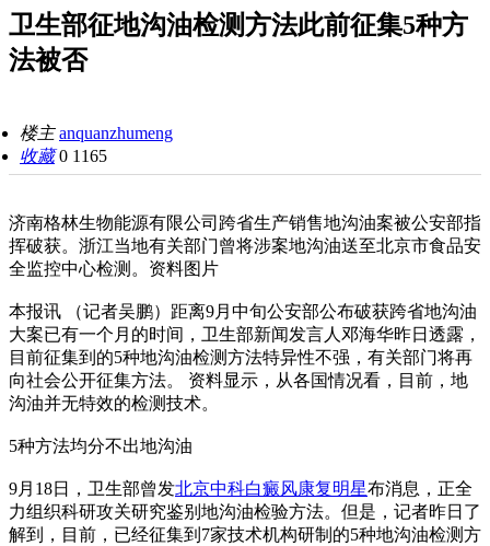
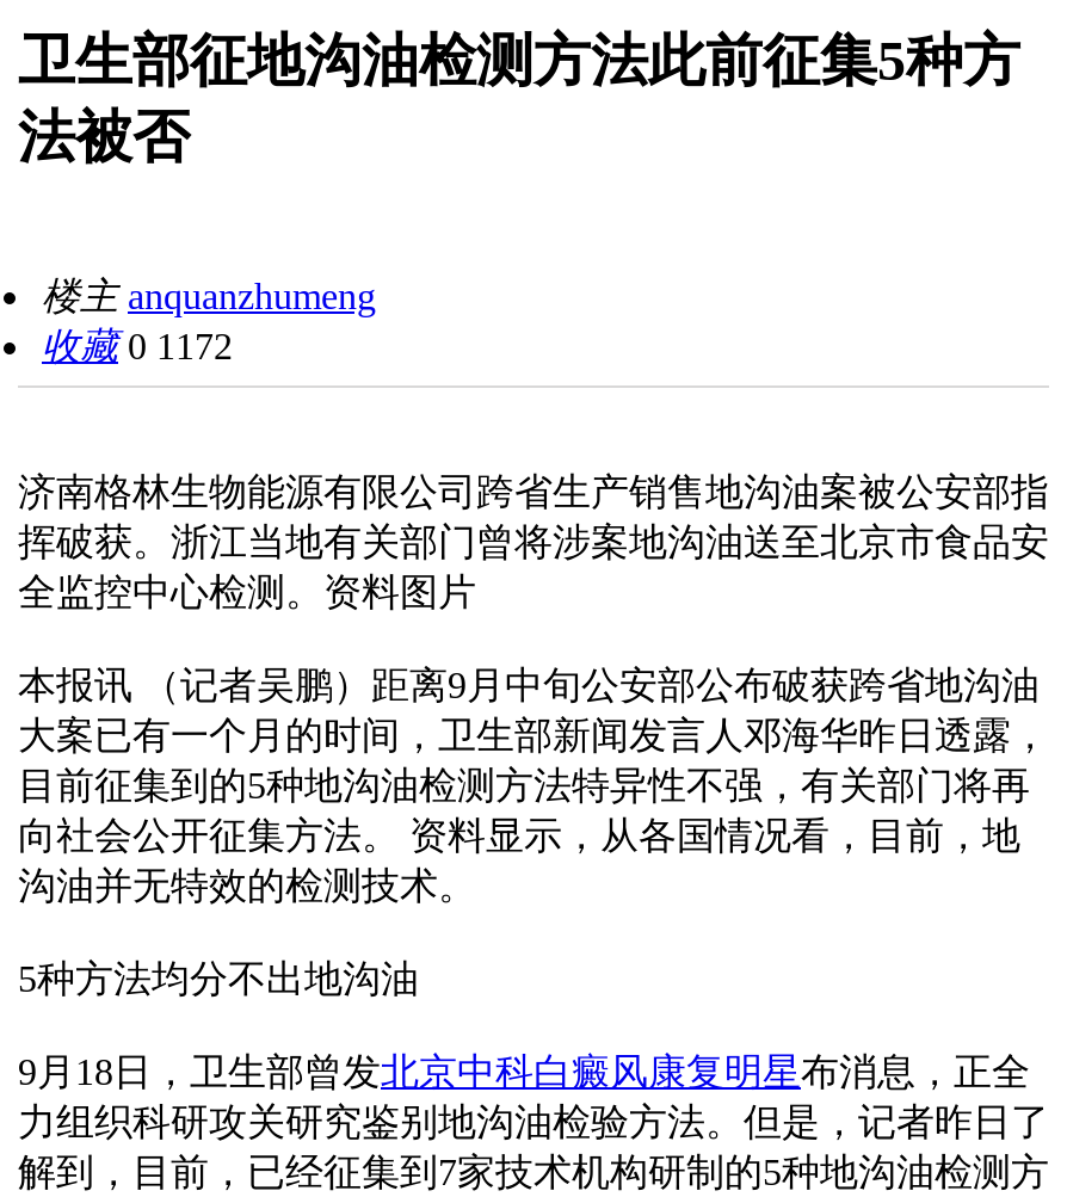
[20,146,107,165] 收藏 0 1165 -> [42,325,233,366] 收藏 0 1172

